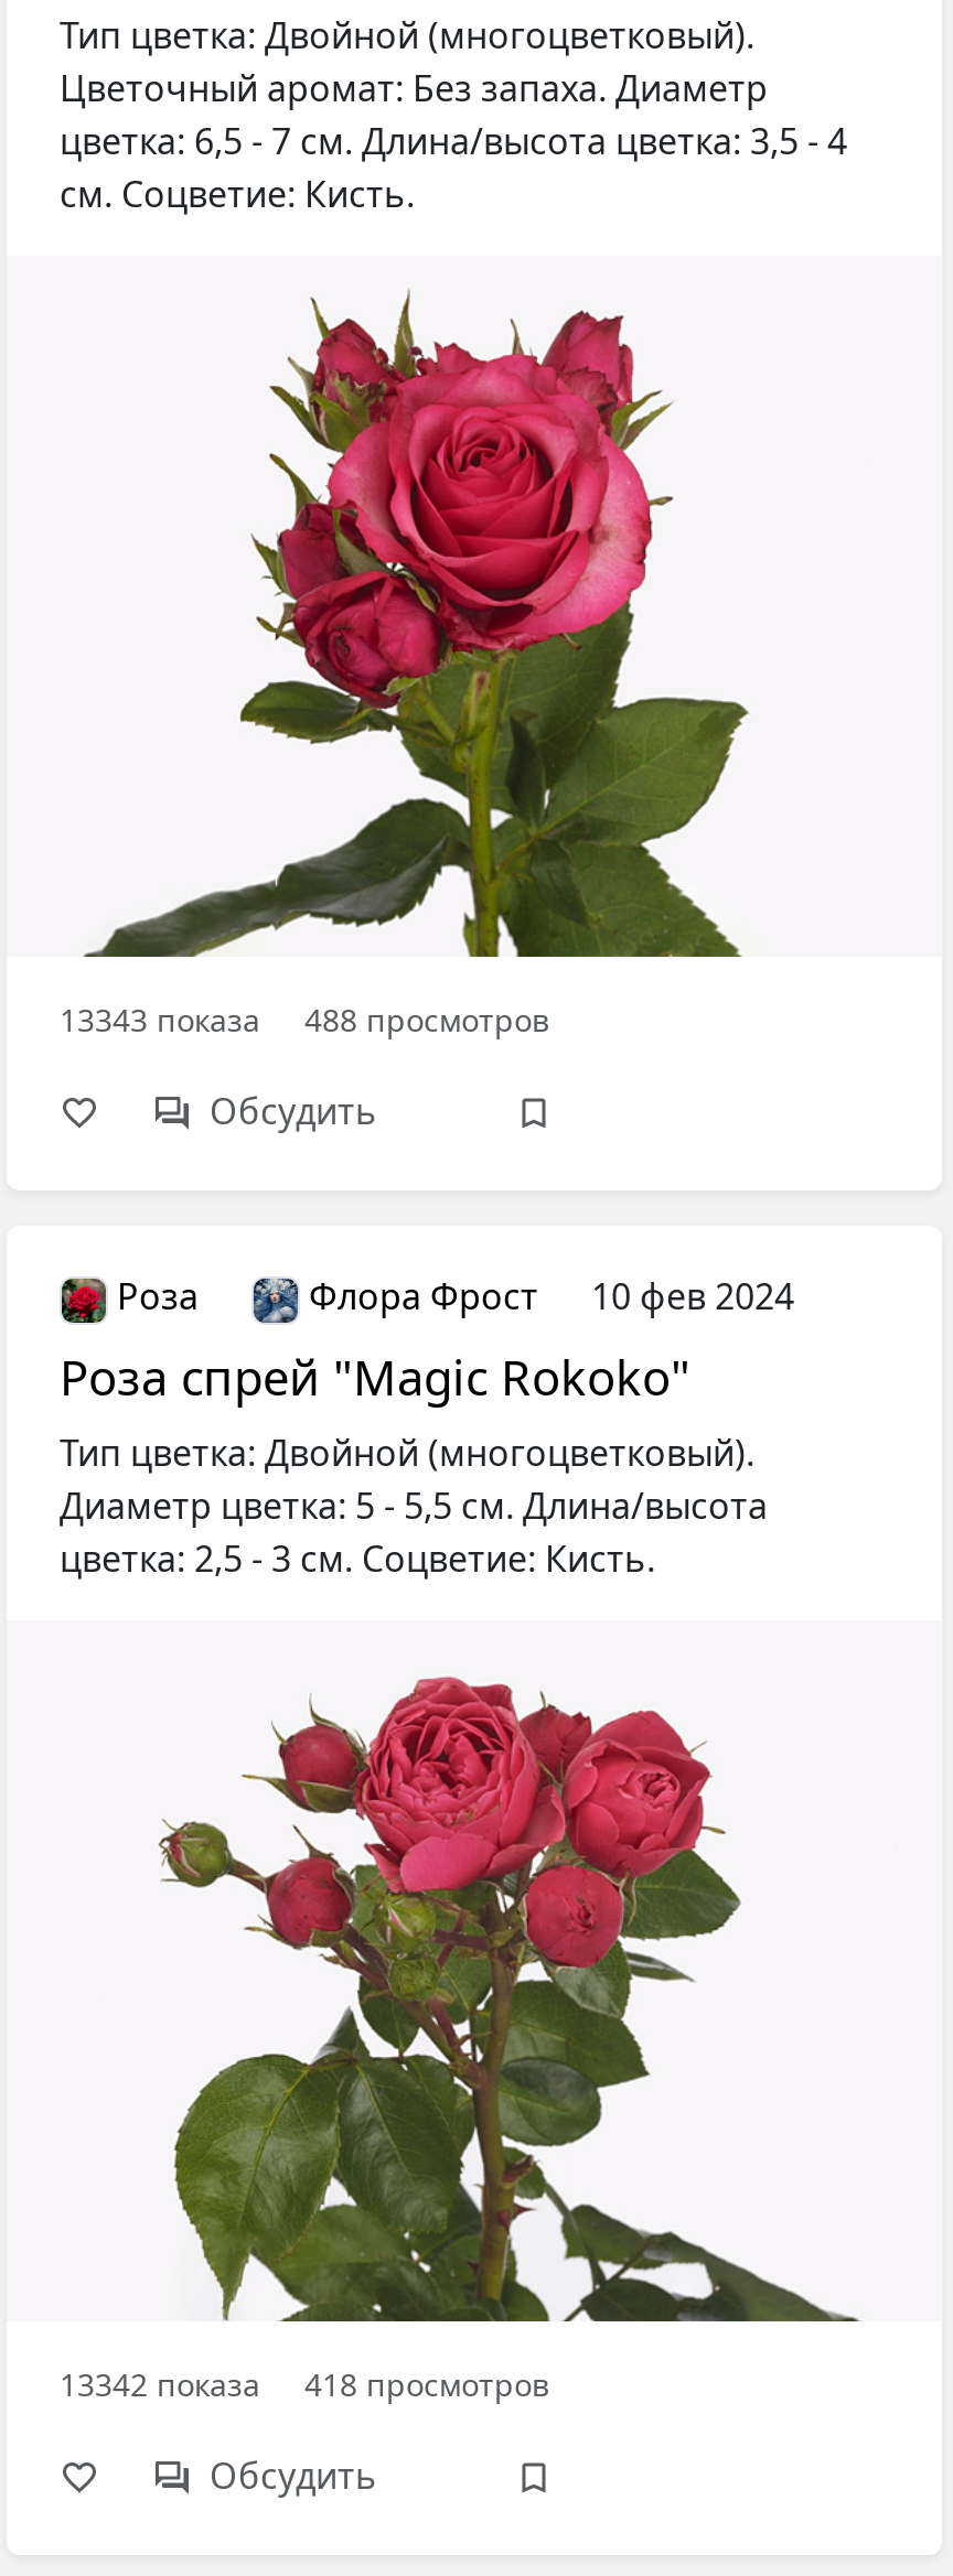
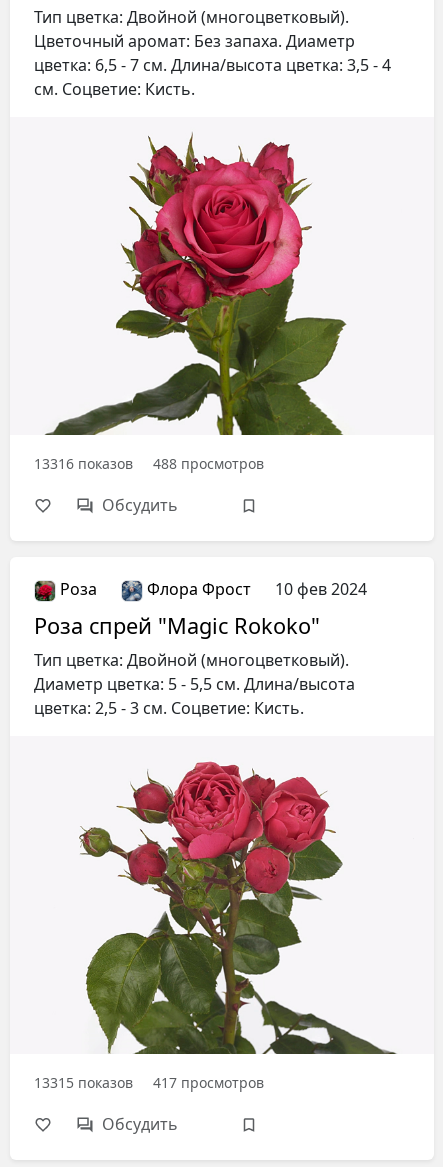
[60,999,549,1041] 13343 показа 488 просмотров -> [34,454,264,473] 13316 показов 488 просмотров
[60,2364,549,2406] 13342 показа | 418 просмотров -> [34,1073,264,1092] 13315 показов | 417 просмотров

